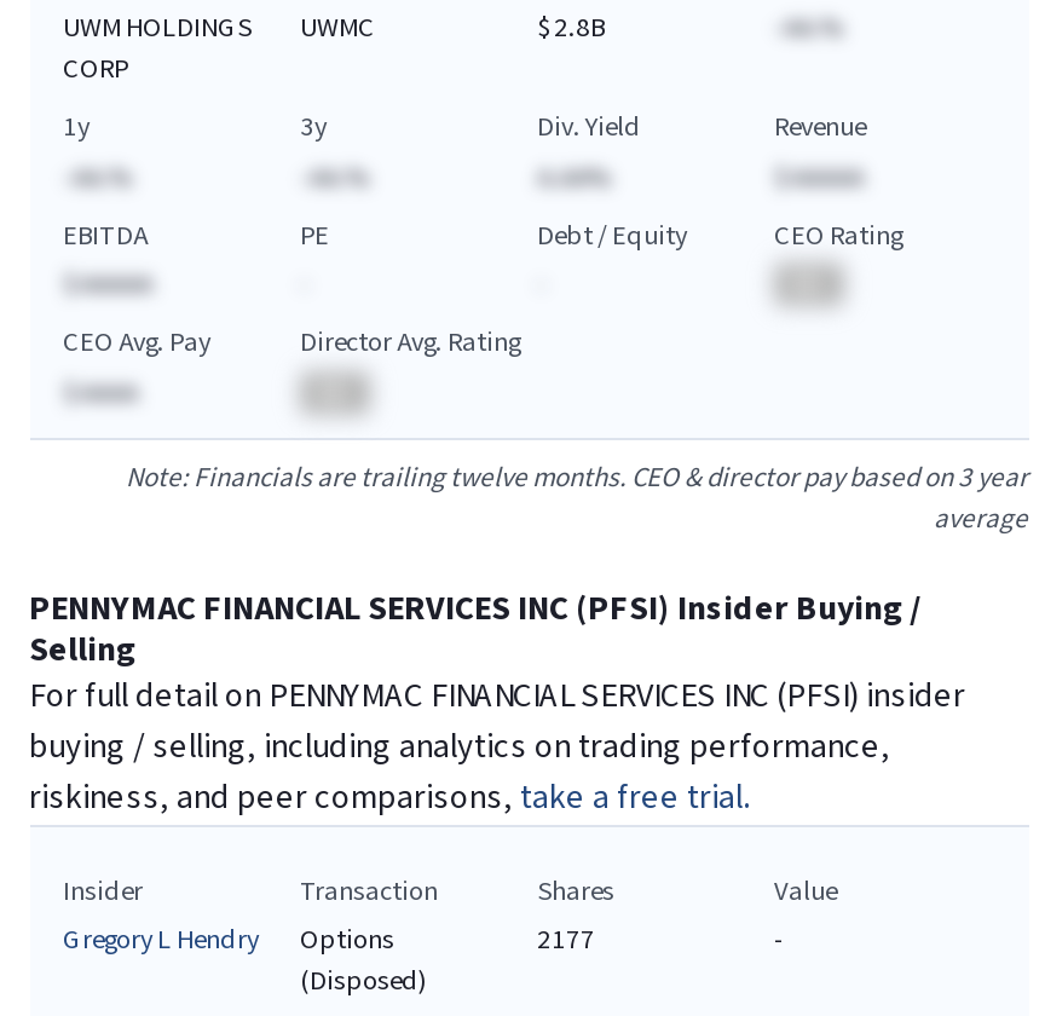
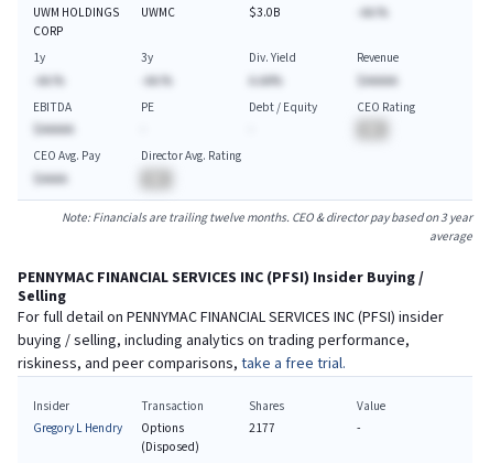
[537,10,605,46] $2.8B -> [248,4,279,21] $3.0B

